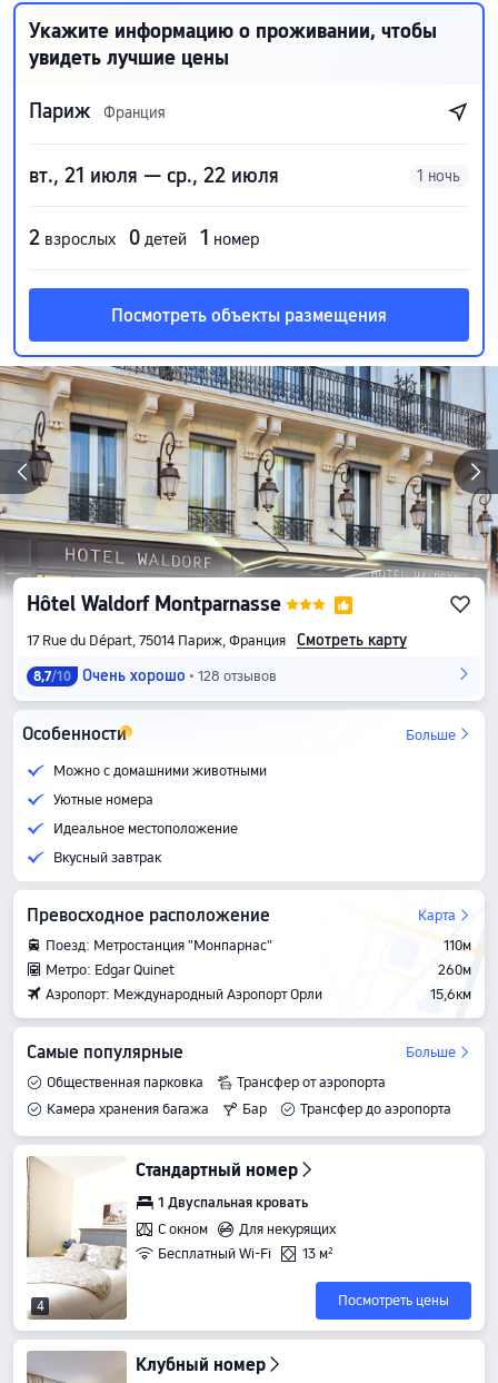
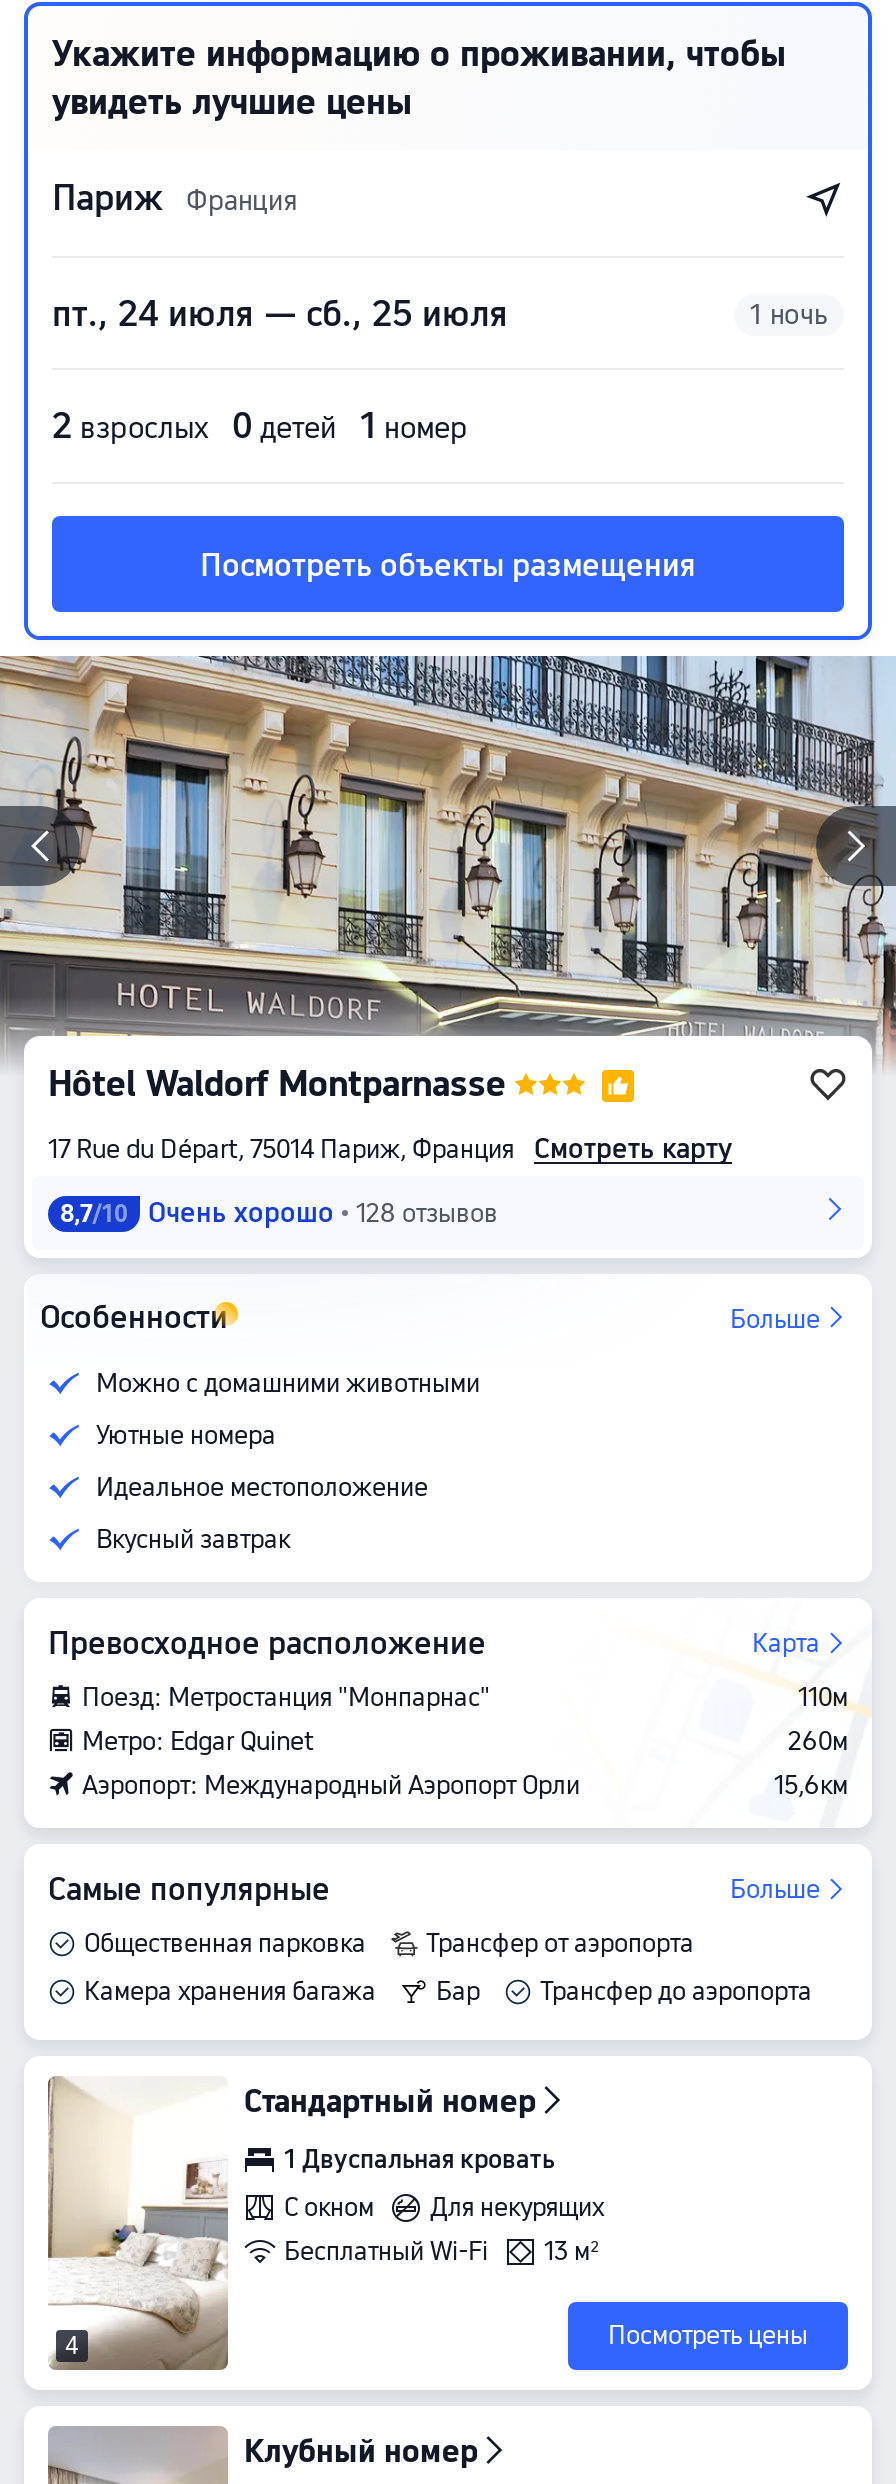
[29,164,279,187] вт., 21 июля — ср., 22 июля -> [52,292,508,334] пт., 24 июля — сб., 25 июля

